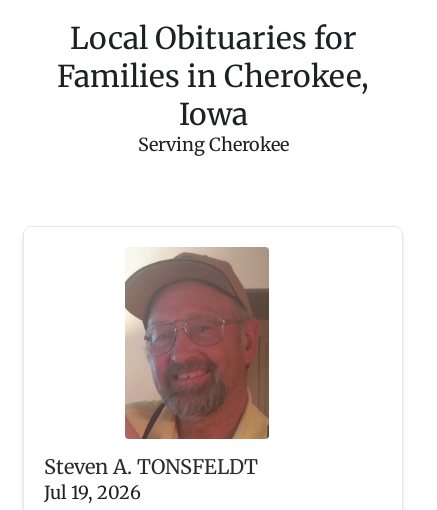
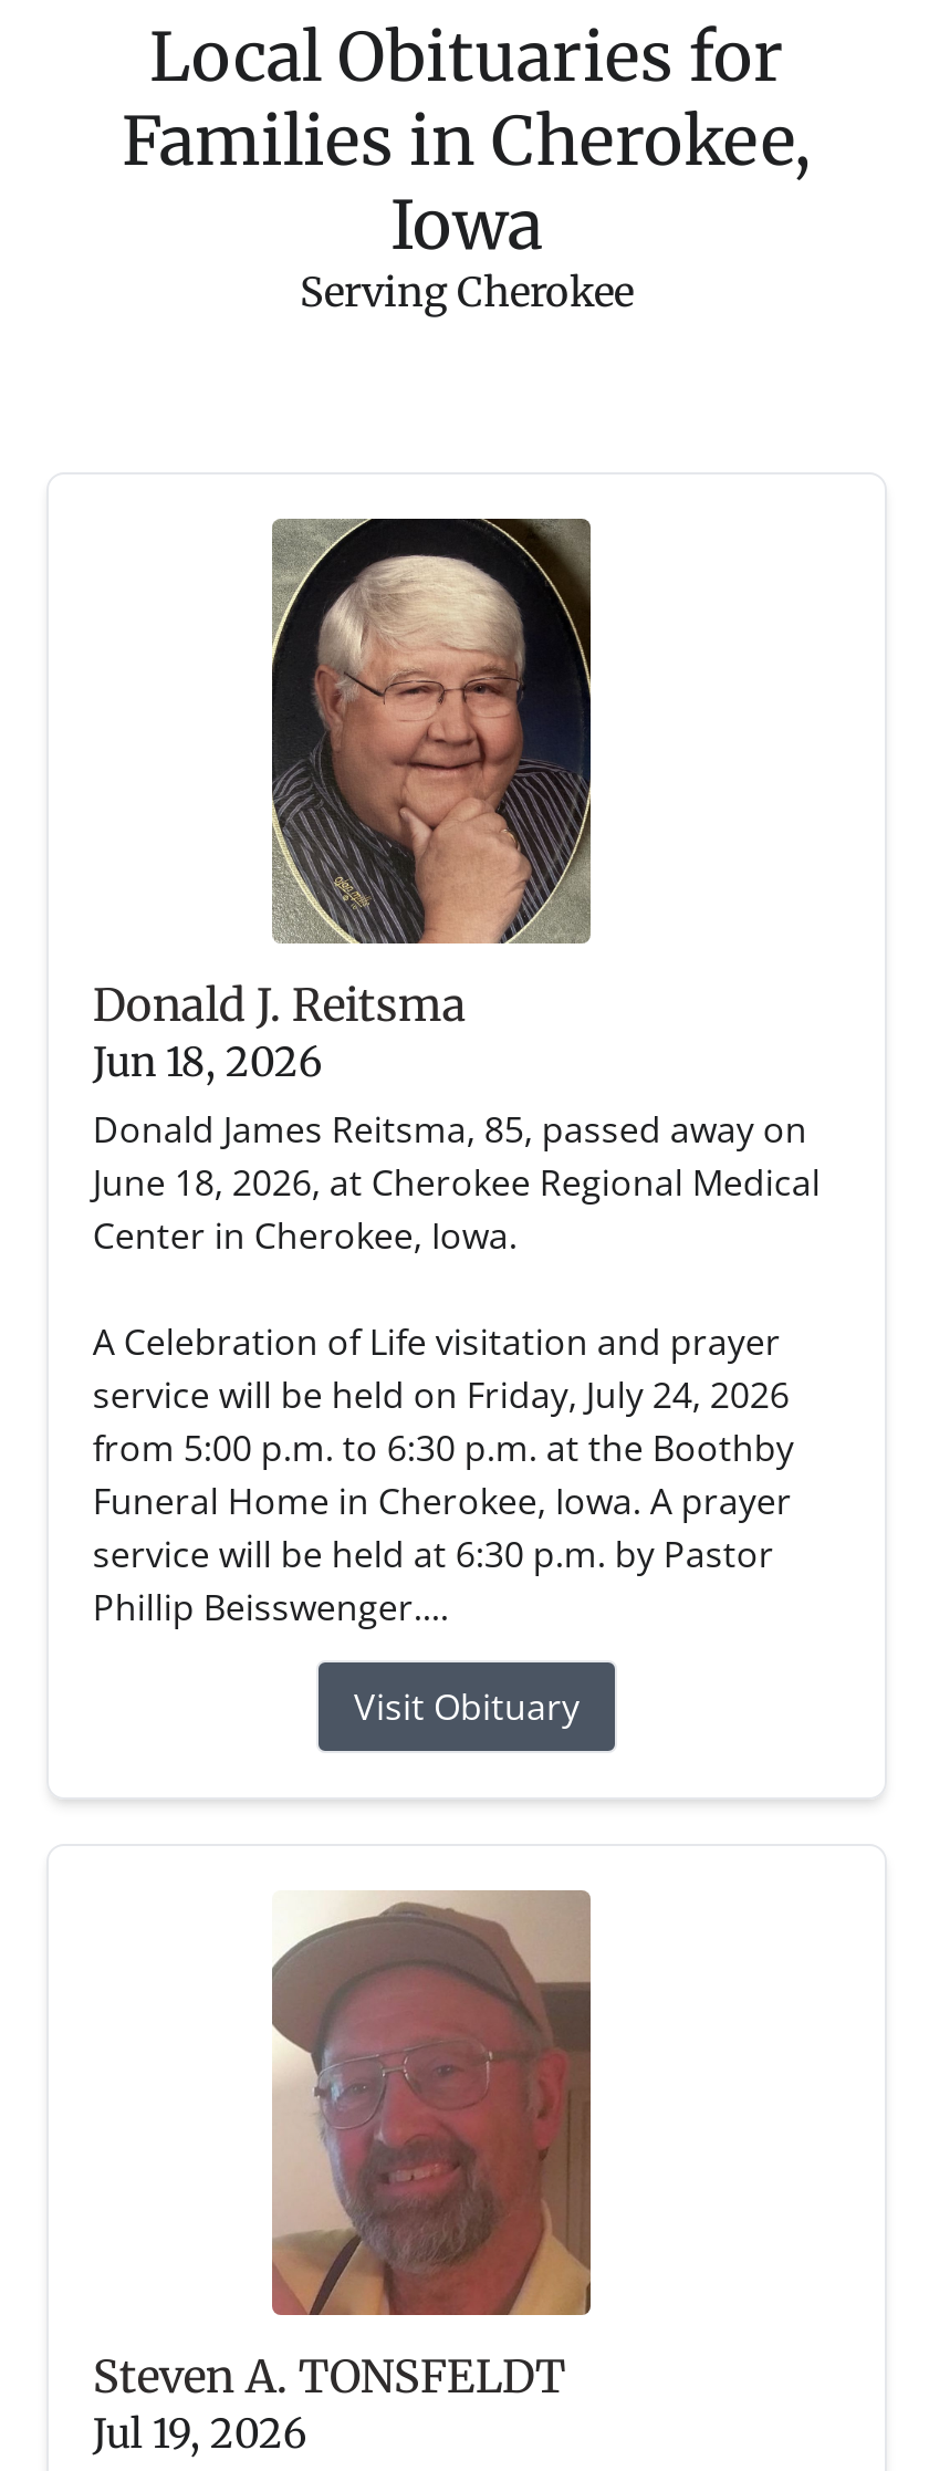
none -> [93,517,820,1730] [image] | Donald J. Reitsma | Jun 18, 2026 | Donald James Reitsma, 85, passed away on | June 18, 2026, at Cherokee Regional Medical | Center in Cherokee, Iowa. | A Celebration of Life visitation and prayer | service will be held on Friday, July 24, 2026 | from 5:00 p.m. to 6:30 p.m. at the Boothby | Funeral Home in Cherokee, Iowa. A prayer | service will be held at 6:30 p.m. by Pastor | Phillip Beisswenger.... | Visit Obituary

